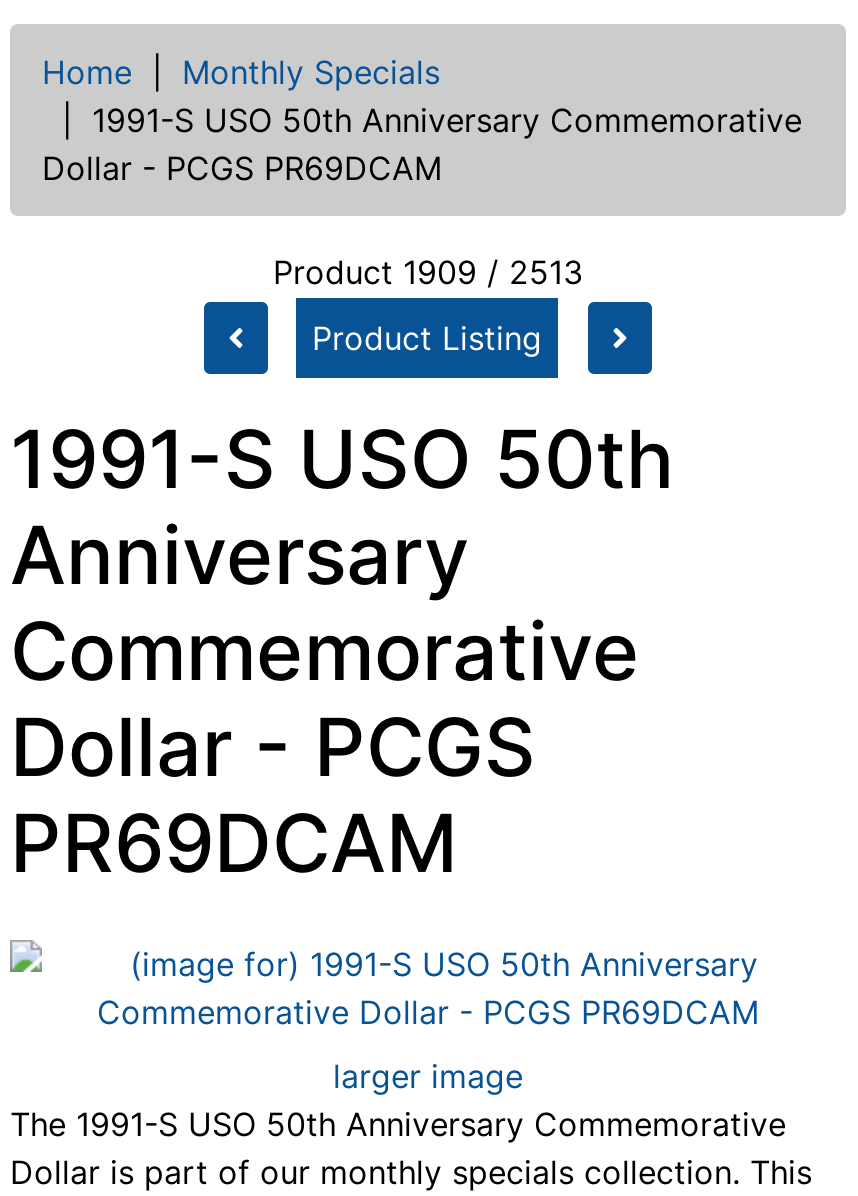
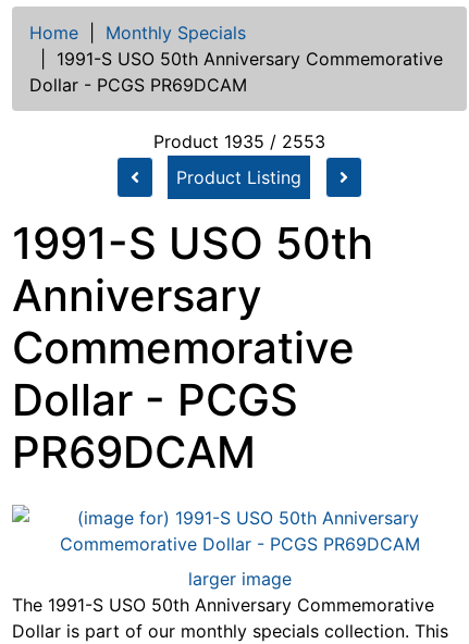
[273,251,583,291] Product 1909 / 2513 -> [153,130,325,152] Product 1935 / 2553

